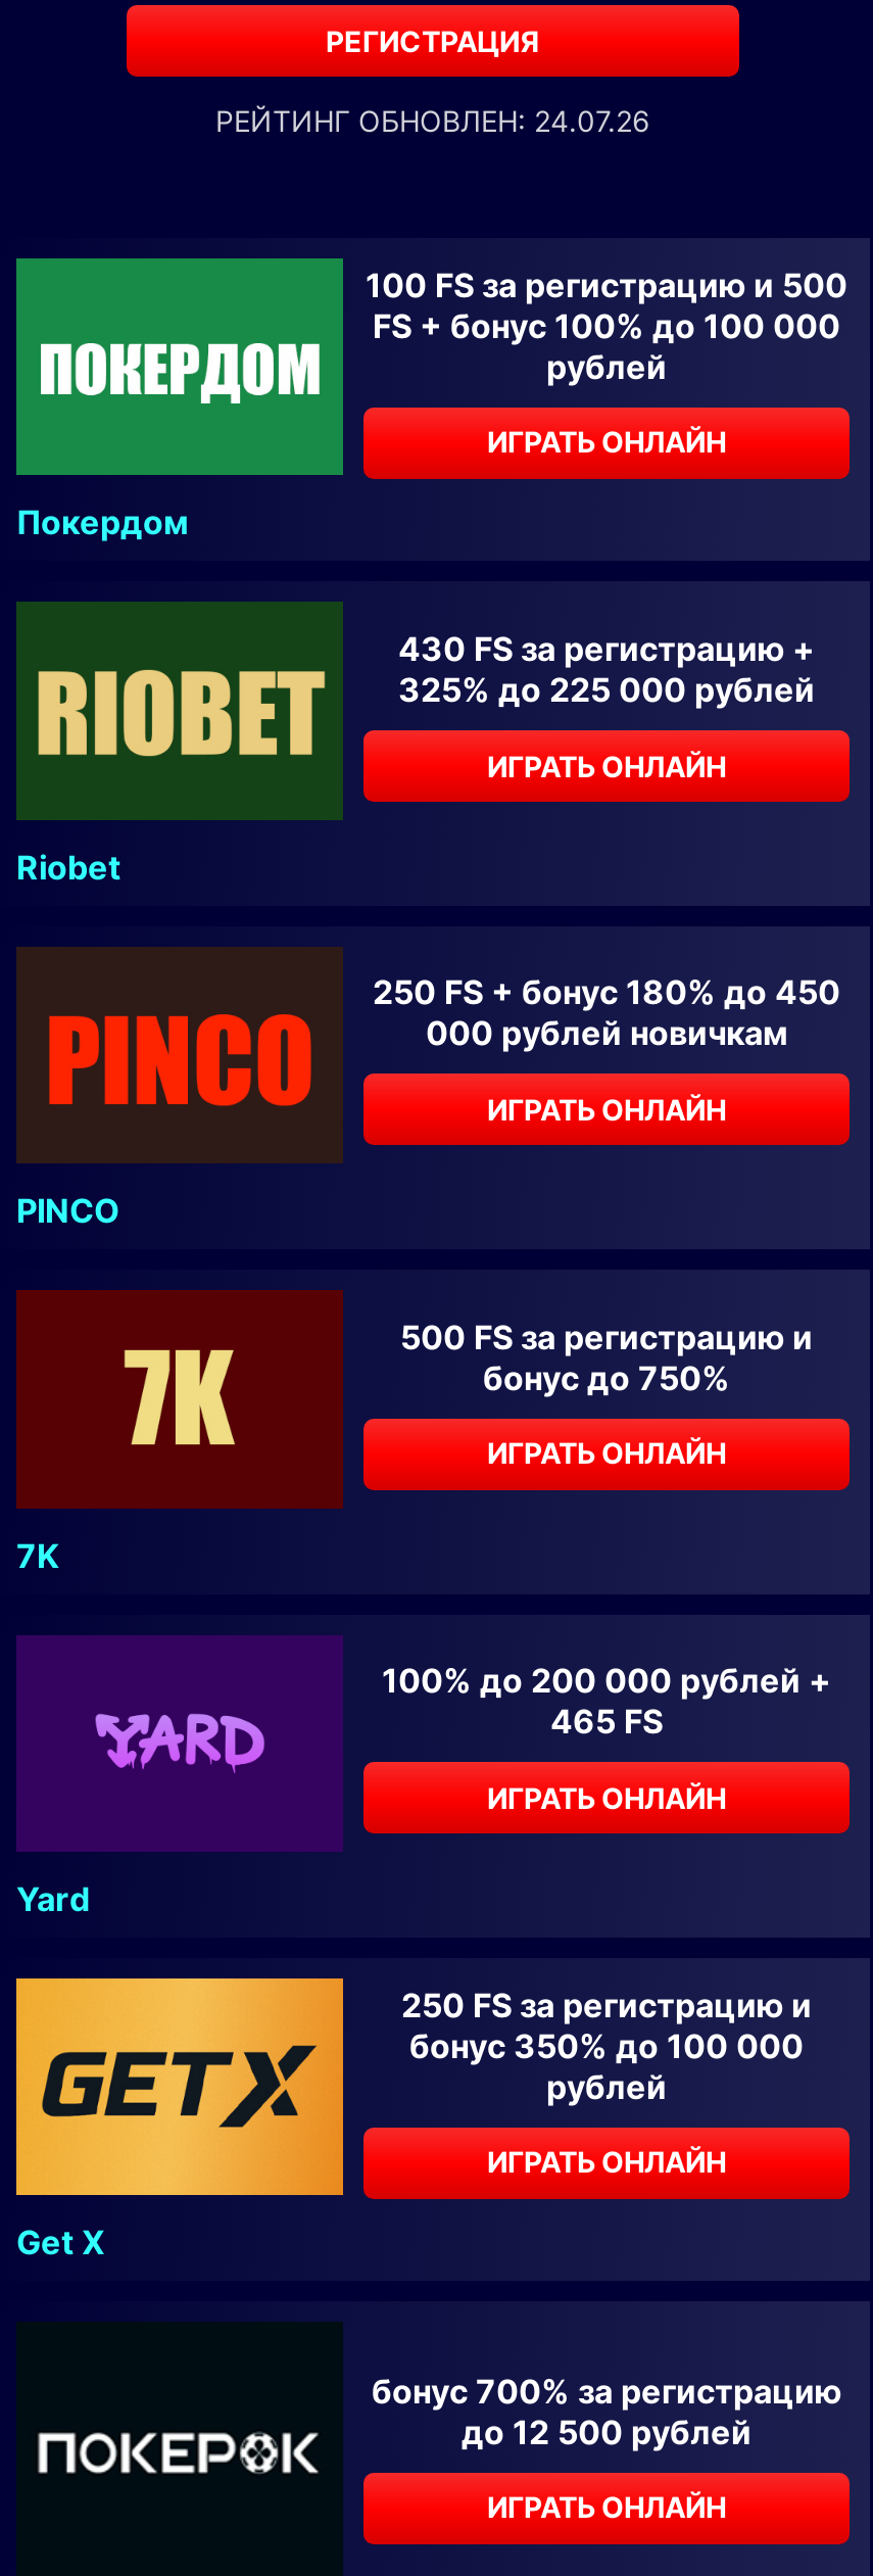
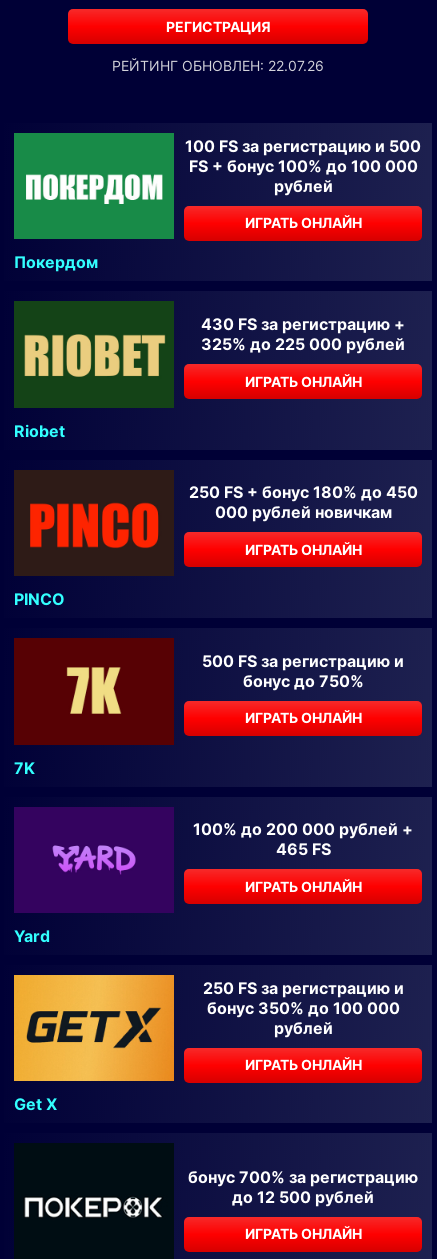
[215,103,650,138] РЕЙТИНГ ОБНОВЛЕН: 24.07.26 -> [112,57,324,74] РЕЙТИНГ ОБНОВЛЕН: 22.07.26

